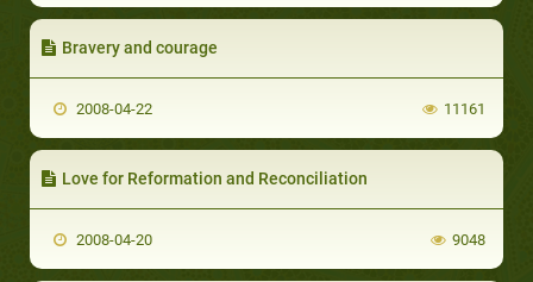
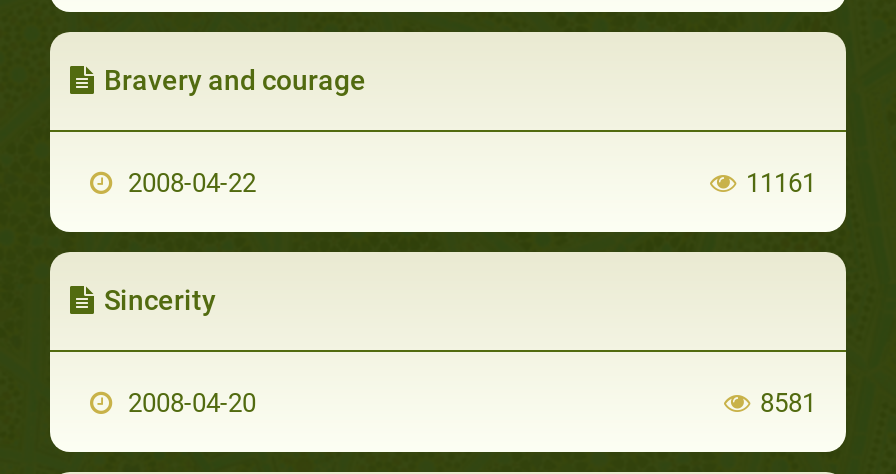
[62,169,368,188] Love for Reformation and Reconciliation -> [104,284,216,316] Sincerity
[452,231,485,248] 9048 -> [760,388,816,418] 8581

